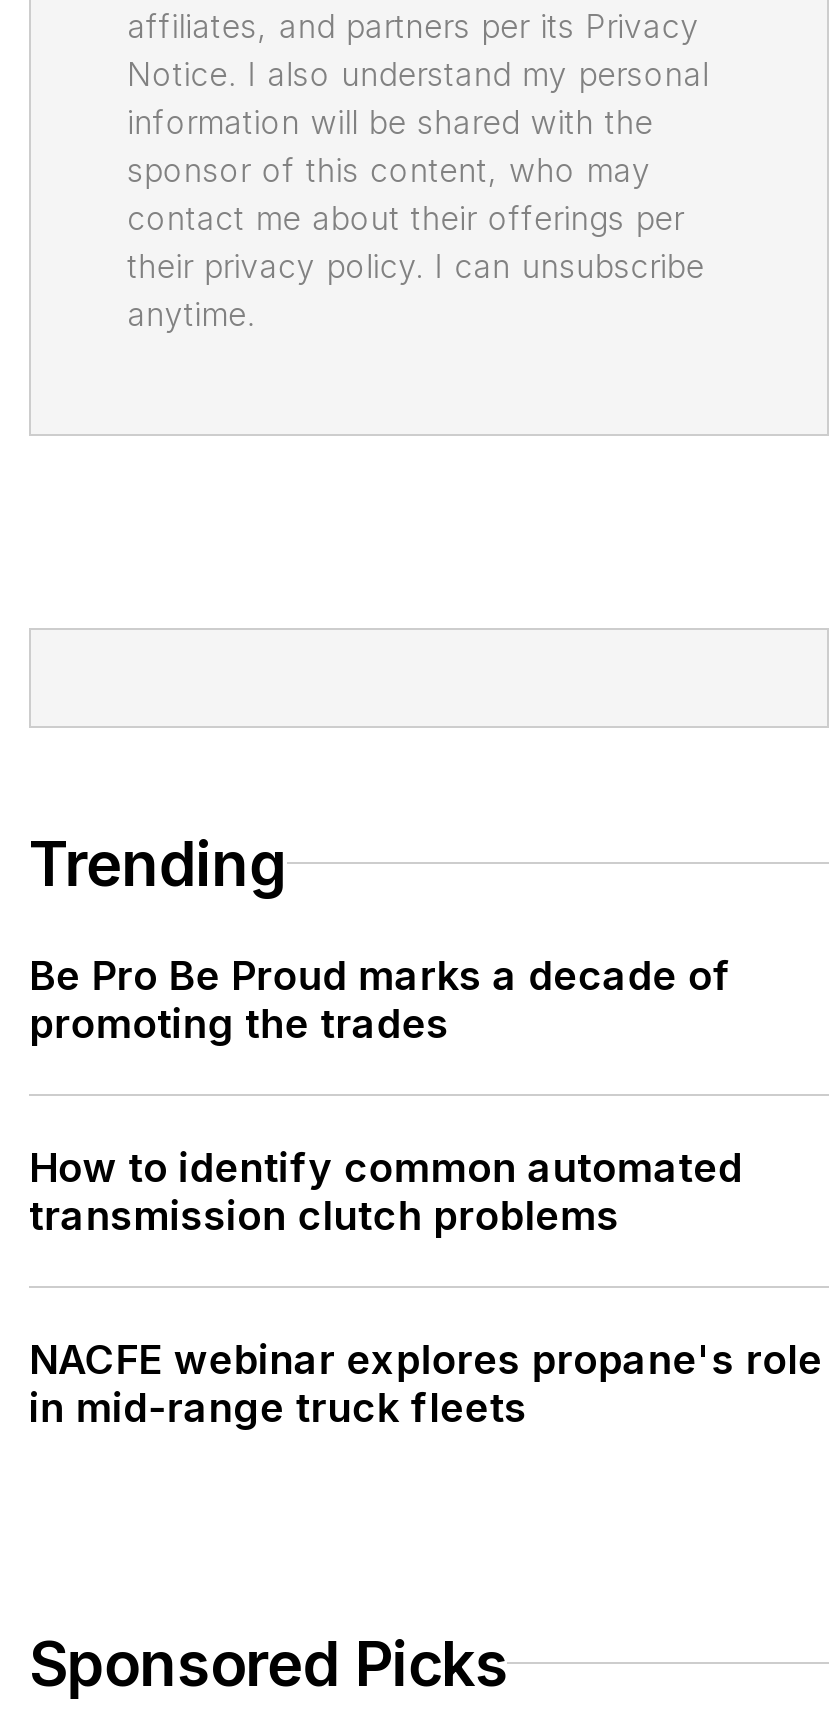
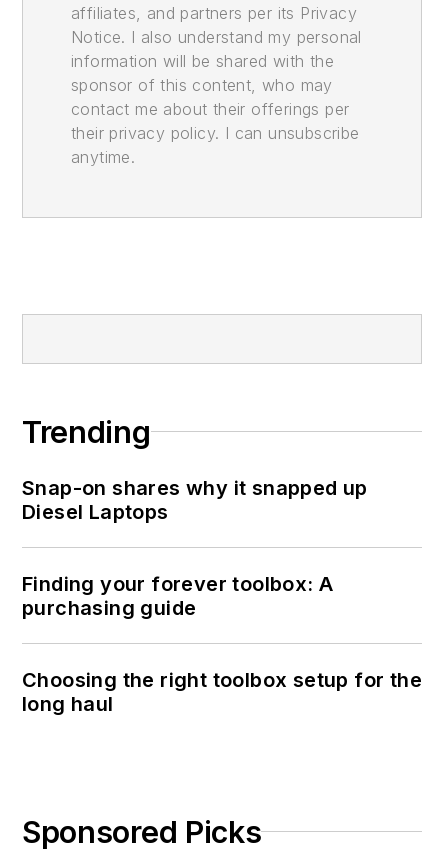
[29,951,731,1047] Be Pro Be Proud marks a decade of | promoting the trades -> [22,476,368,524] Snap-on shares why it snapped up | Diesel Laptops
[29,1143,743,1239] How to identify common automated | transmission clutch problems -> [22,572,333,620] Finding your forever toolbox: A | purchasing guide
[29,1335,823,1431] NACFE webinar explores propane's role | in mid-range truck fleets -> [22,668,422,716] Choosing the right toolbox setup for the | long haul

